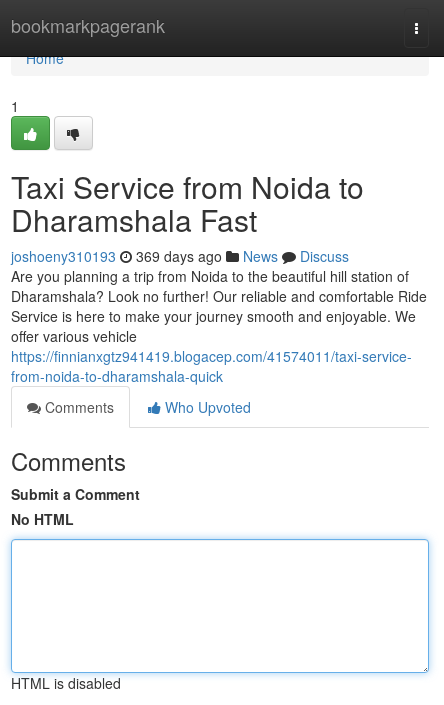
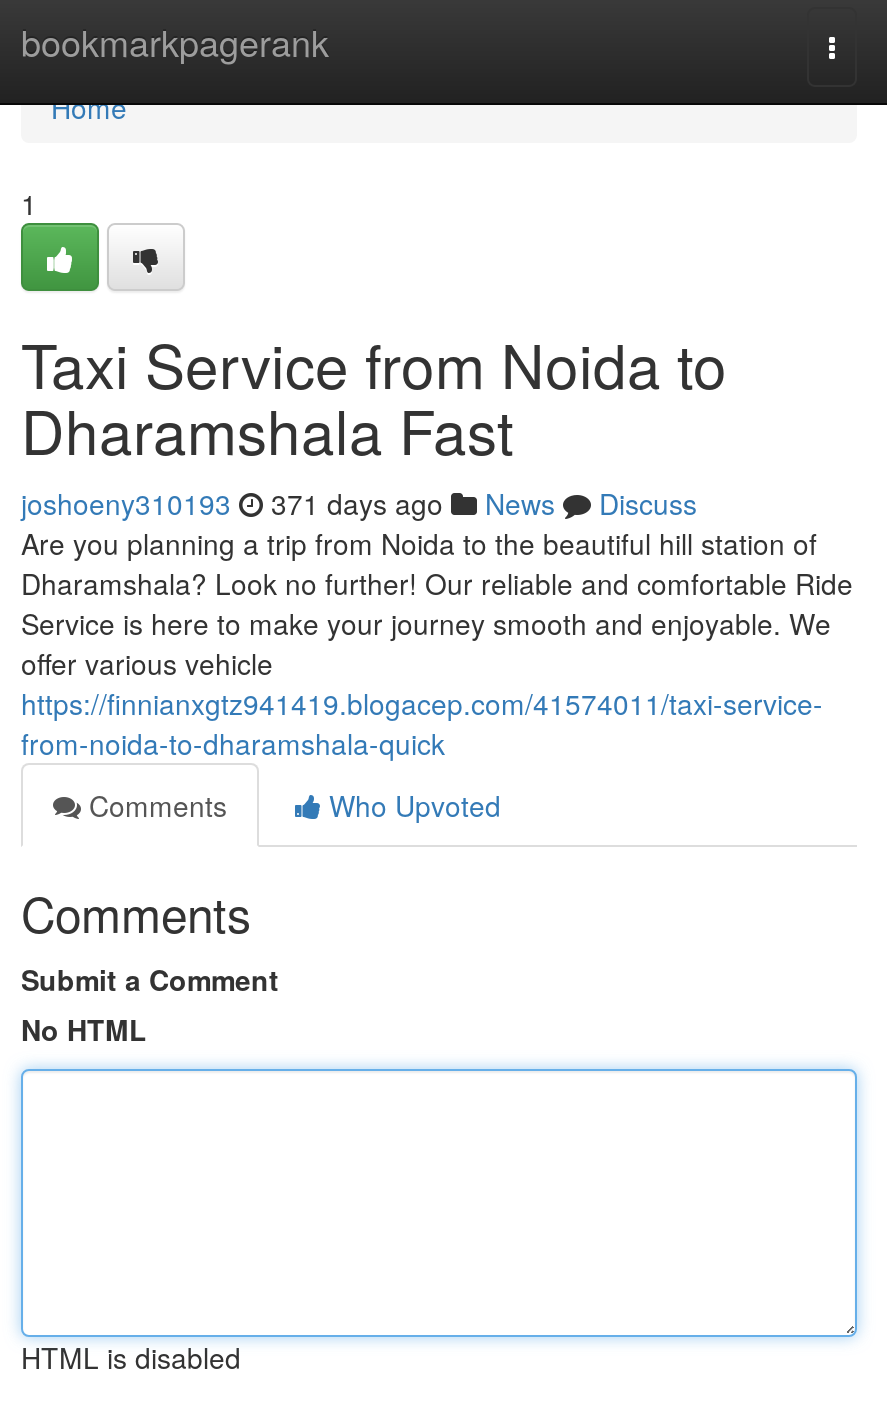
[11,246,349,266] joshoeny310193 369 days ago News Discuss -> [21,483,697,523] joshoeny310193 371 days ago News Discuss

